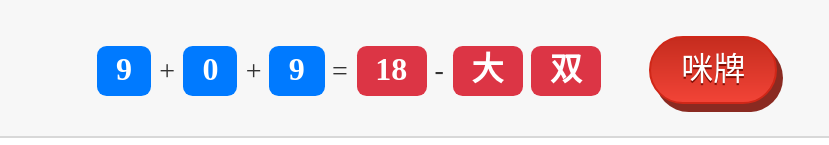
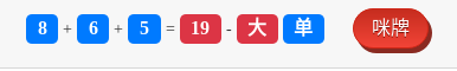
[116,52,132,86] 9 -> [37,18,47,38] 8
[202,52,218,86] 0 -> [88,18,98,38] 6
[289,52,305,86] 9 -> [140,18,149,38] 5
[375,52,407,86] 18 -> [191,18,210,38] 19
[550,52,582,86] 双 -> [294,18,313,38] 单

